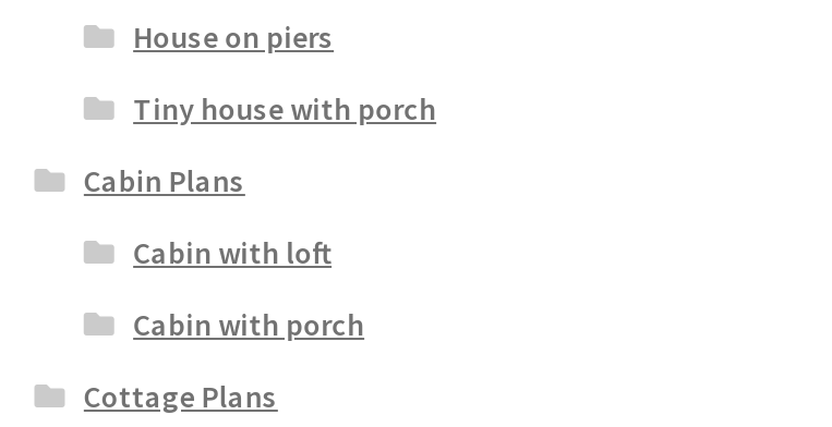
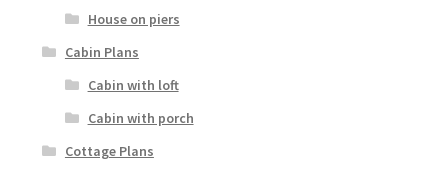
[133,91,436,130] Tiny house with porch -> none

